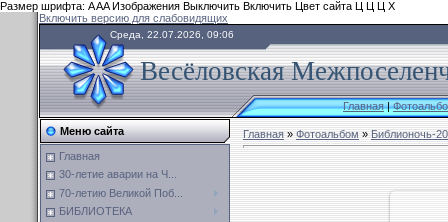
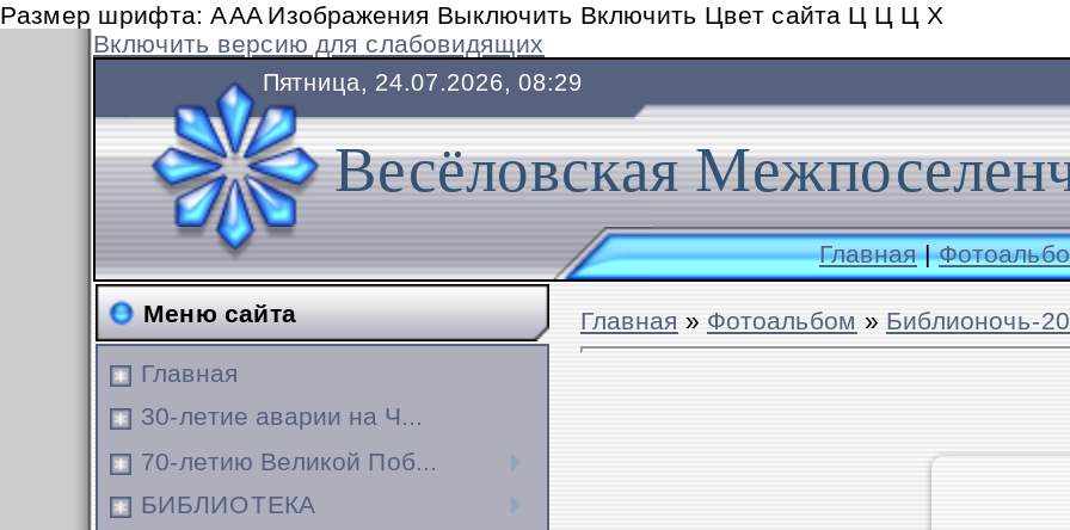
[110,29,234,40] Среда, 22.07.2026, 09:06 -> [263,69,583,95] Пятница, 24.07.2026, 08:29

